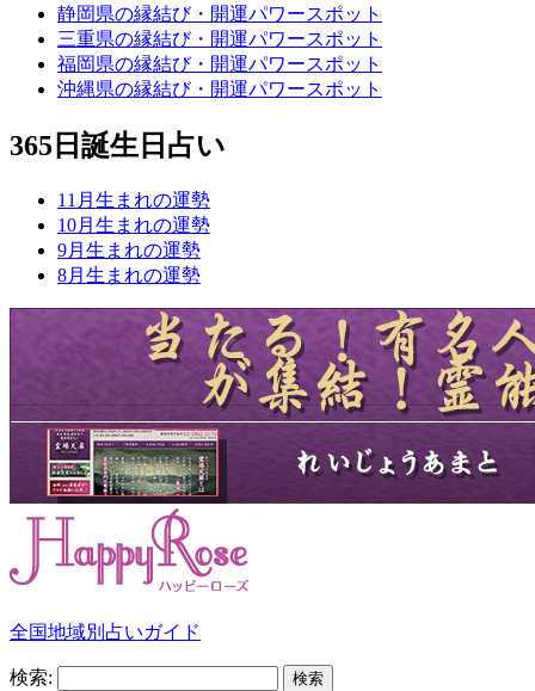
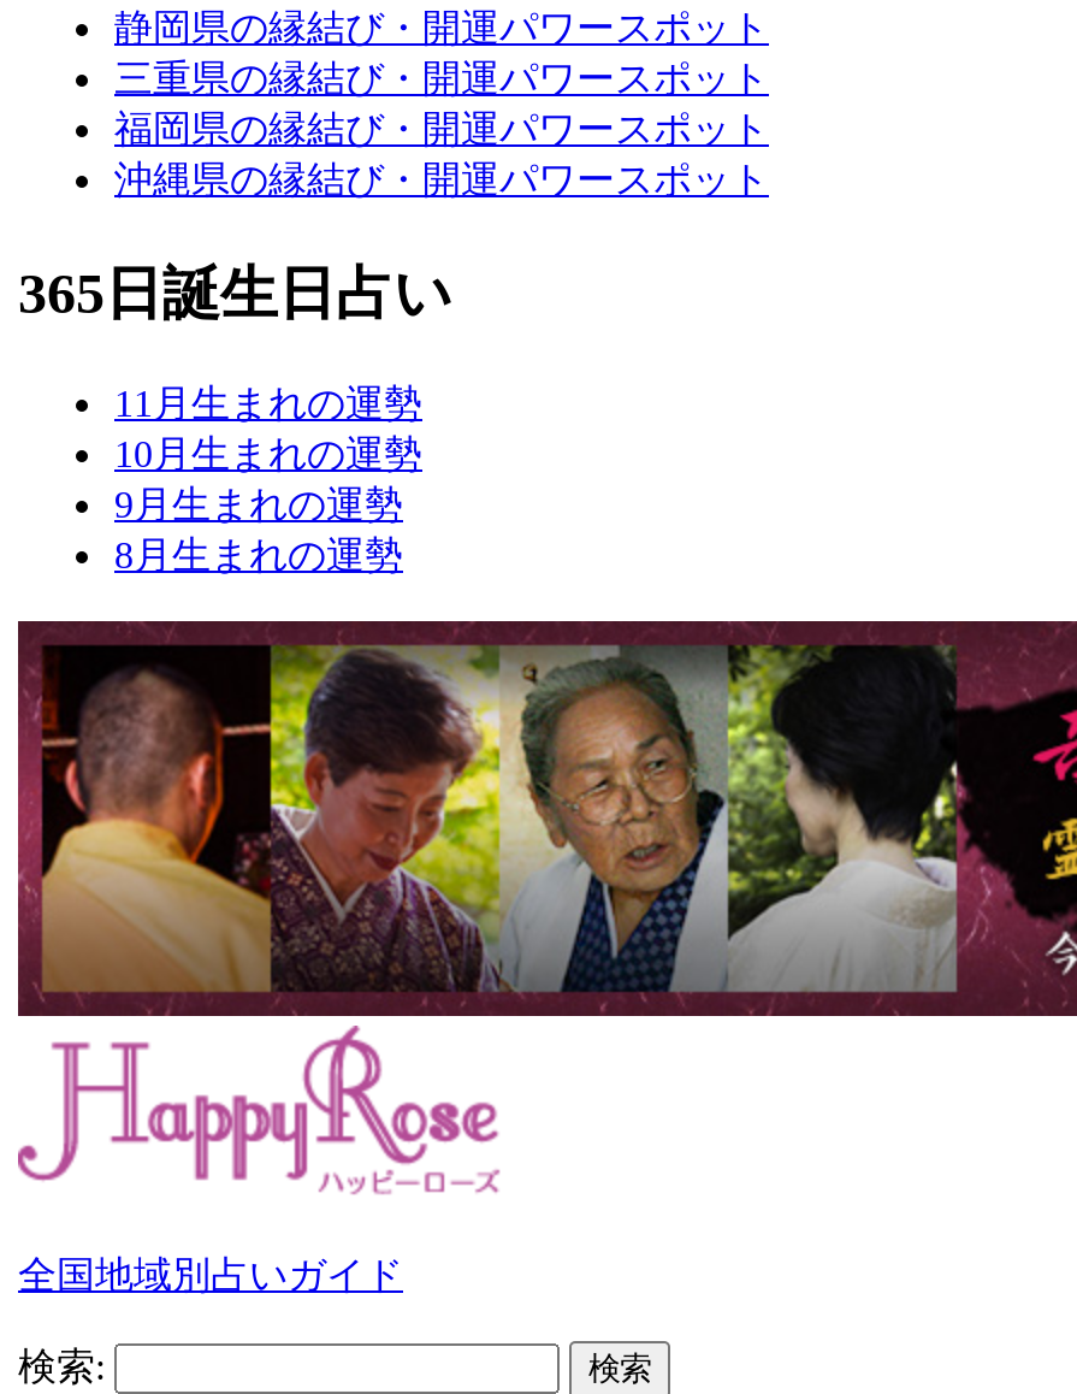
[10,308,531,504] [image] -> [18,621,1070,1016] [image]

